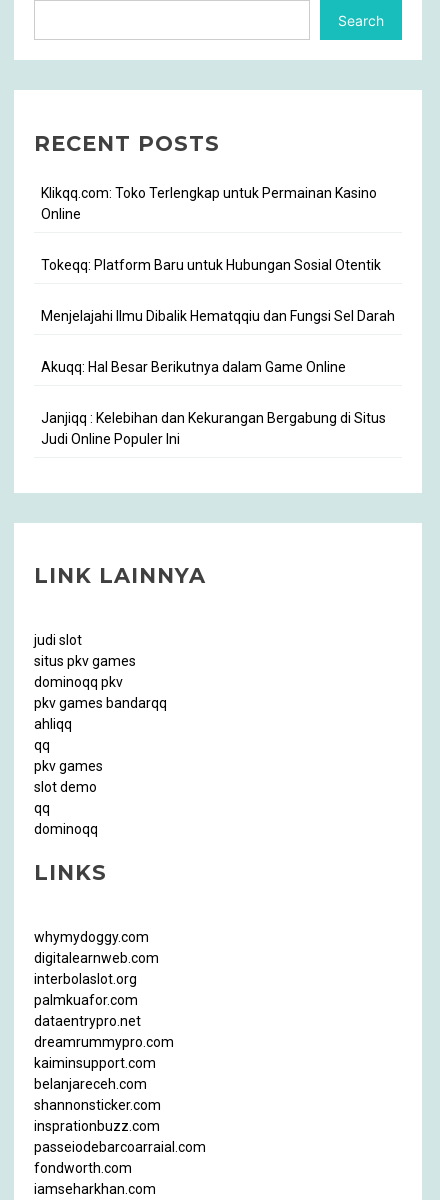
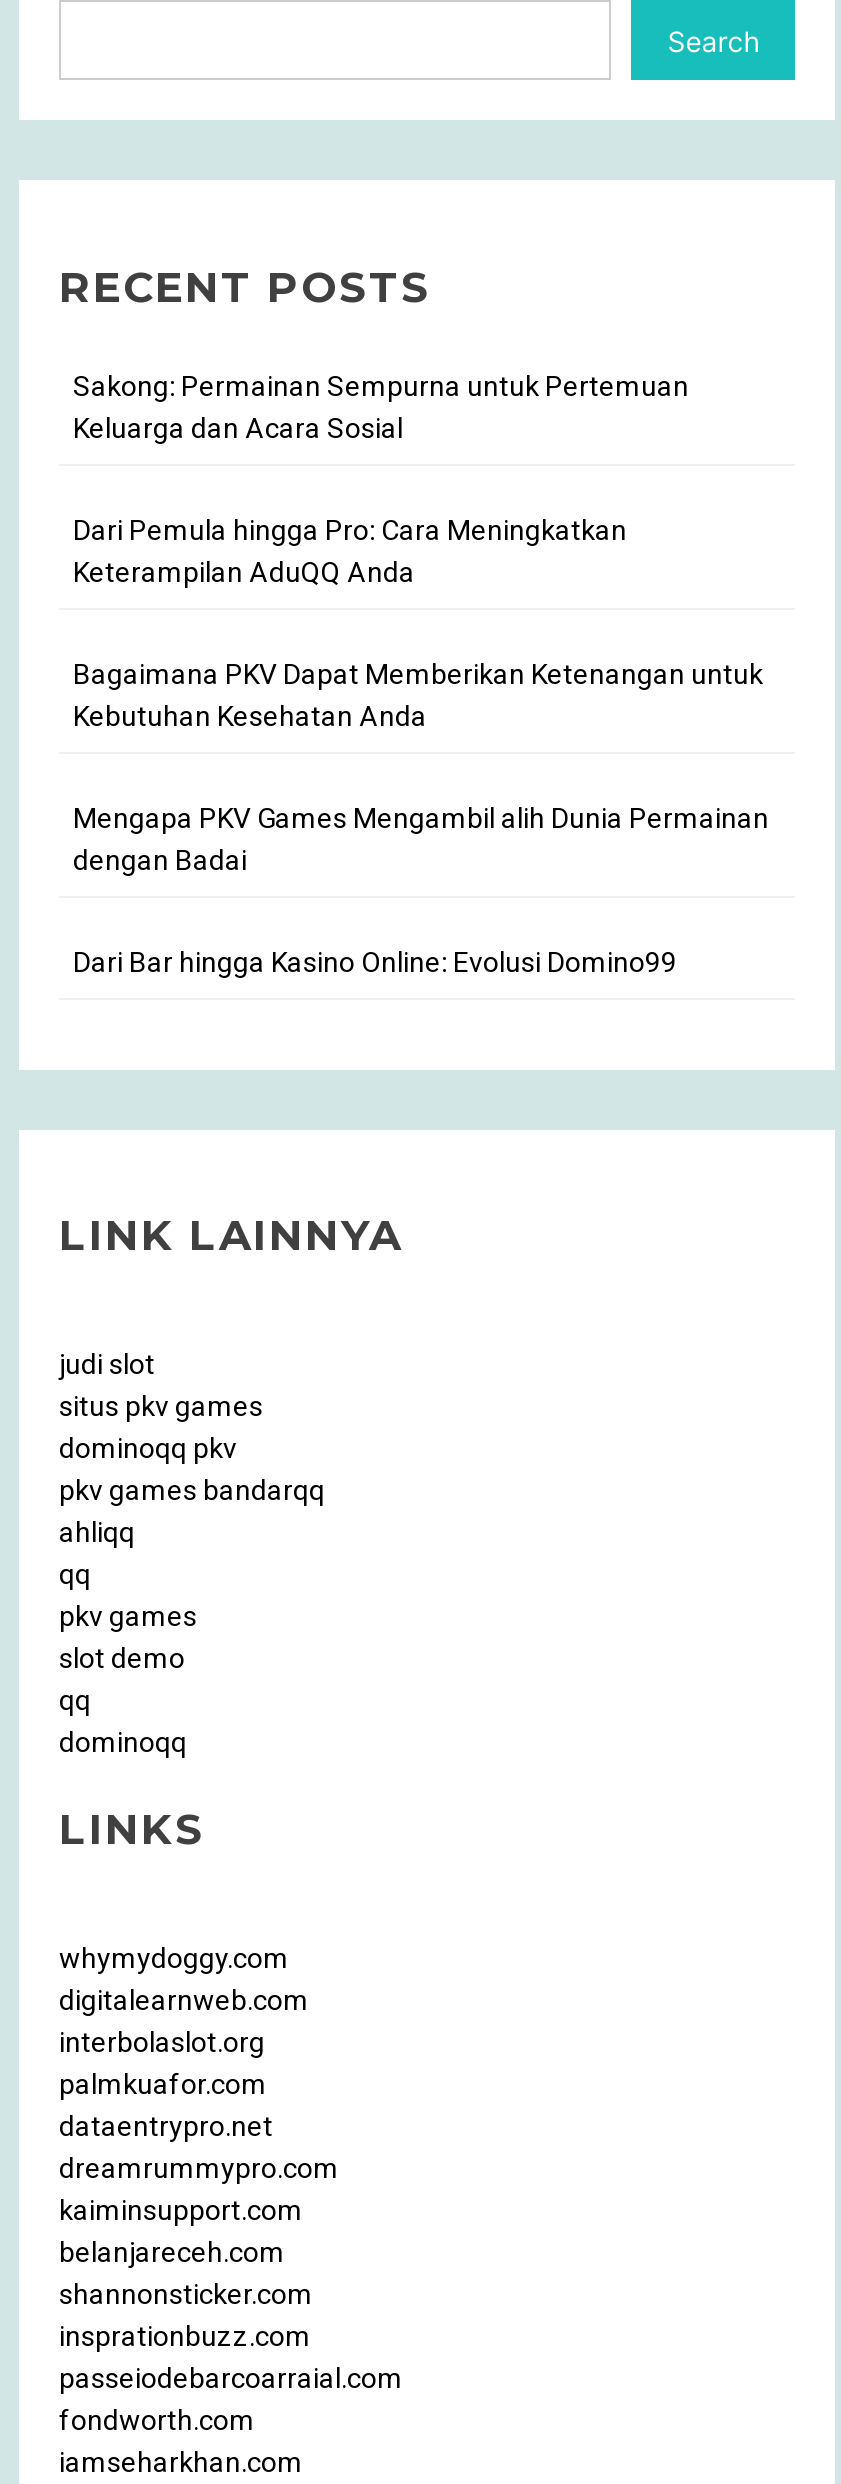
[41,185,377,222] Klikqq.com: Toko Terlengkap untuk Permainan Kasino | Online -> [73,370,689,444] Sakong: Permainan Sempurna untuk Pertemuan | Keluarga dan Acara Sosial
[41,257,381,273] Tokeqq: Platform Baru untuk Hubungan Sosial Otentik -> [73,514,627,588] Dari Pemula hingga Pro: Cara Meningkatkan | Keterampilan AduQQ Anda
[41,308,395,324] Menjelajahi Ilmu Dibalik Hematqqiu dan Fungsi Sel Darah -> [73,658,763,732] Bagaimana PKV Dapat Memberikan Ketenangan untuk | Kebutuhan Kesehatan Anda
[41,359,346,375] Akuqq: Hal Besar Berikutnya dalam Game Online -> [73,802,769,876] Mengapa PKV Games Mengambil alih Dunia Permainan | dengan Badai
[41,410,386,447] Janjiqq : Kelebihan dan Kekurangan Bergabung di Situs | Judi Online Populer Ini -> [73,946,677,978] Dari Bar hingga Kasino Online: Evolusi Domino99

